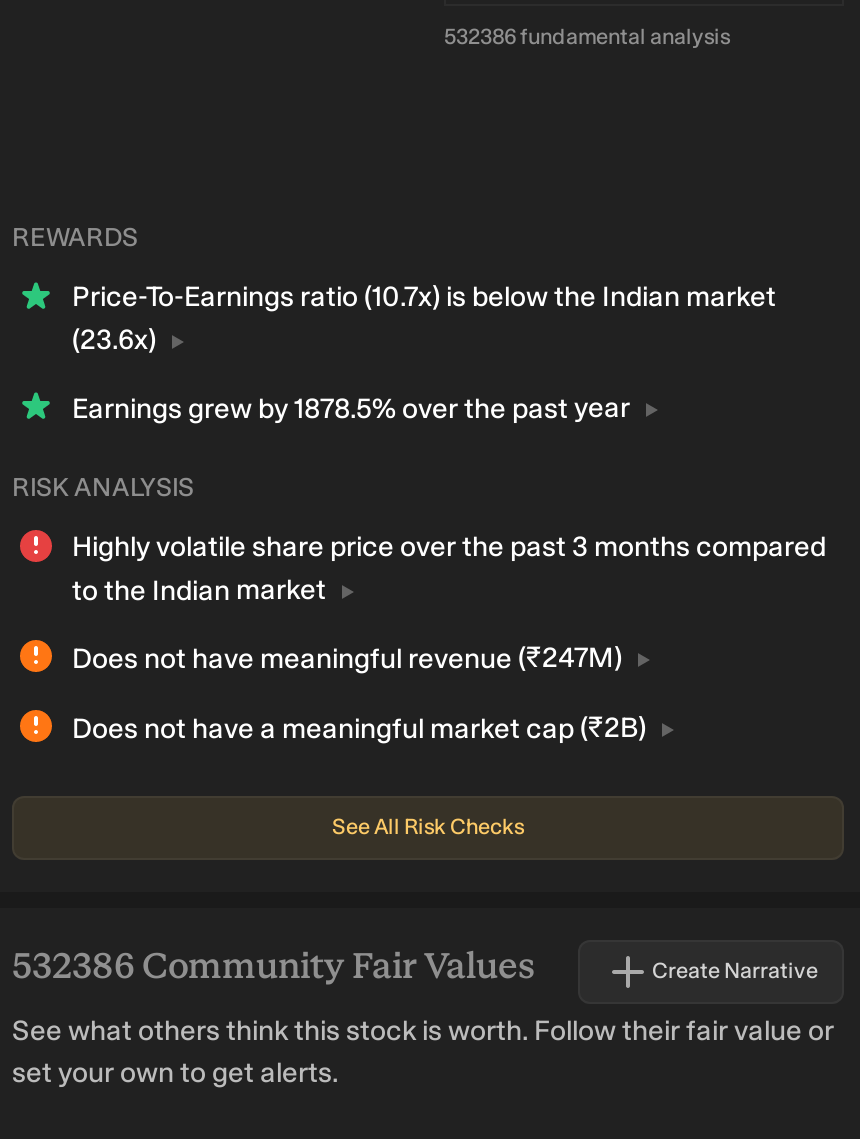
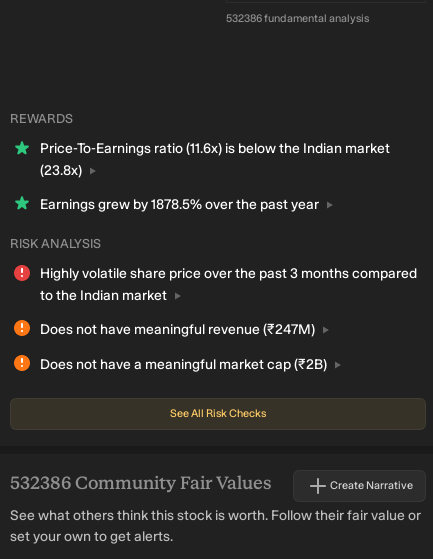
[72,281,776,358] Price-To-Earnings ratio (10.7x) is below the Indian market | (23.6x) -> [40,140,390,179] Price-To-Earnings ratio (11.6x) is below the Indian market | (23.8x)

